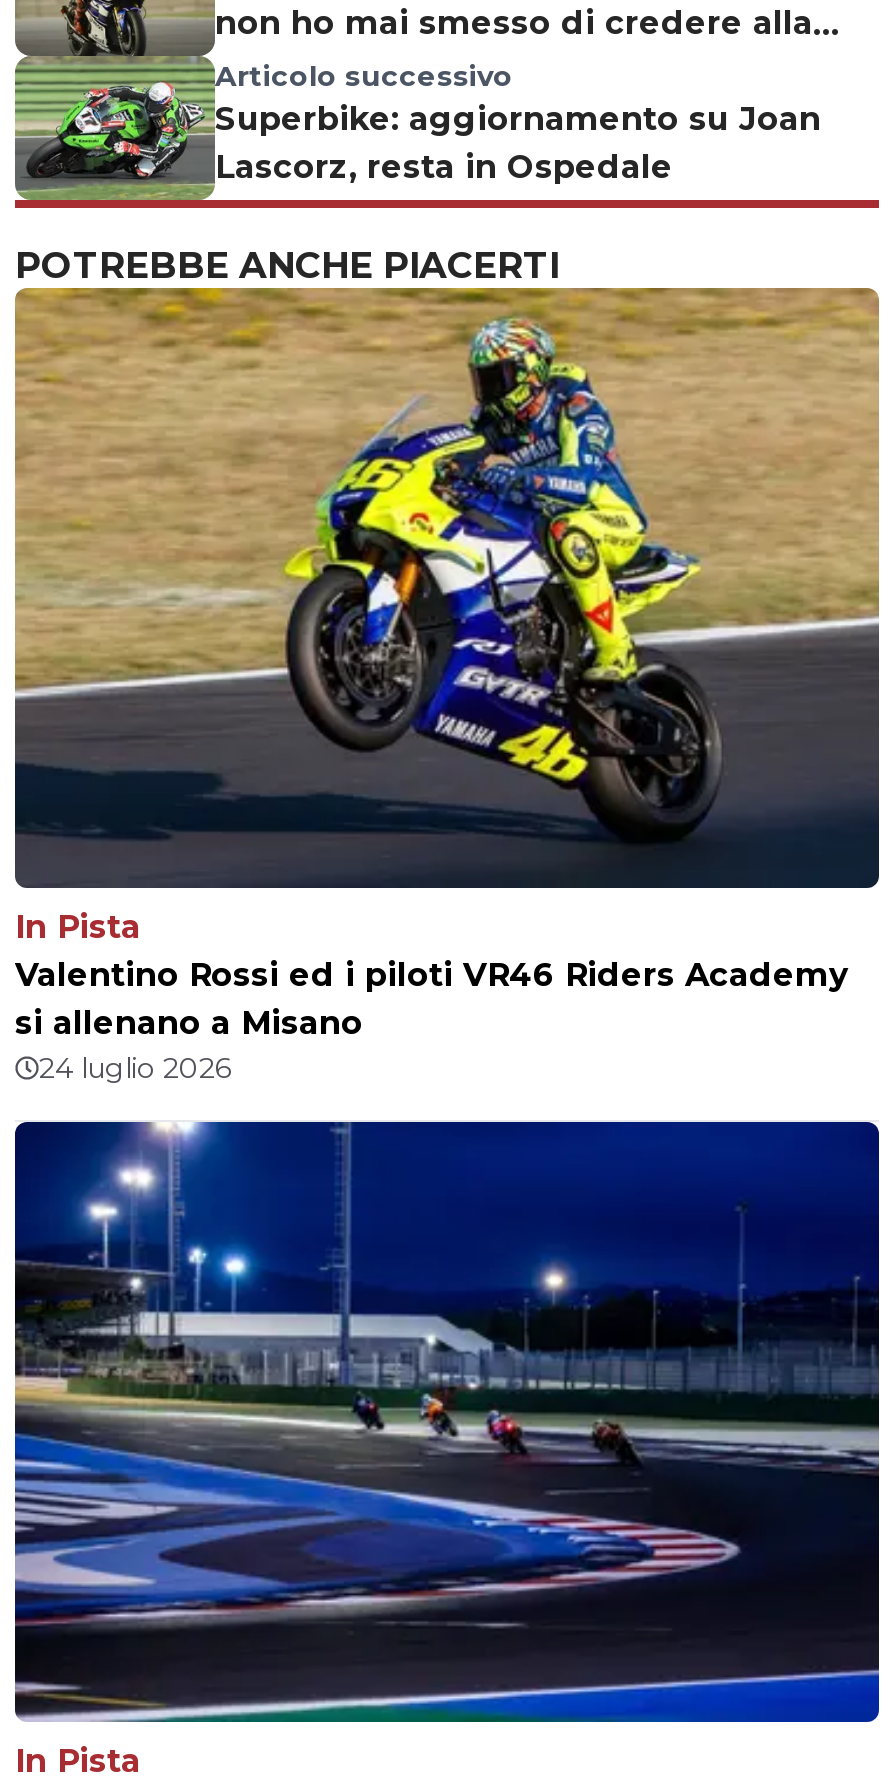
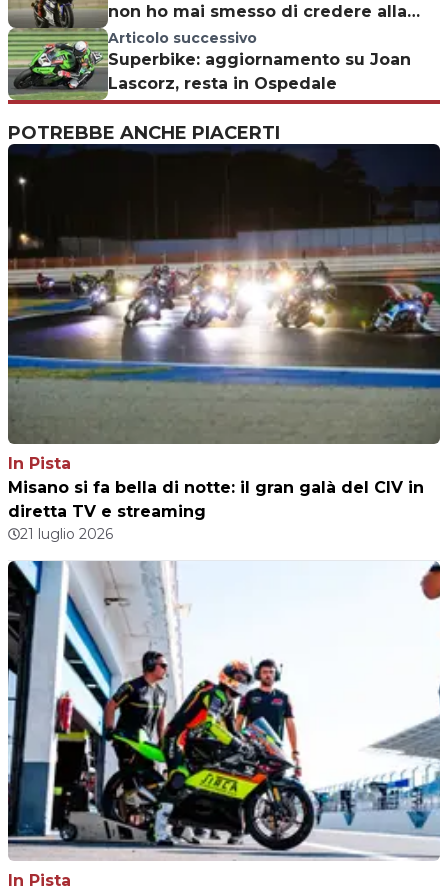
[13,286,881,1087] [image] | Valentino Rossi ed i piloti VR46 Riders Academy | si allenano a Misano | 24 luglio 2026 -> [7,143,441,543] [image] | Misano si fa bella di notte: il gran galà del CIV in | diretta TV e streaming | 21 luglio 2026
[13,1120,881,1724] [image] -> [8,560,441,861] [image]

